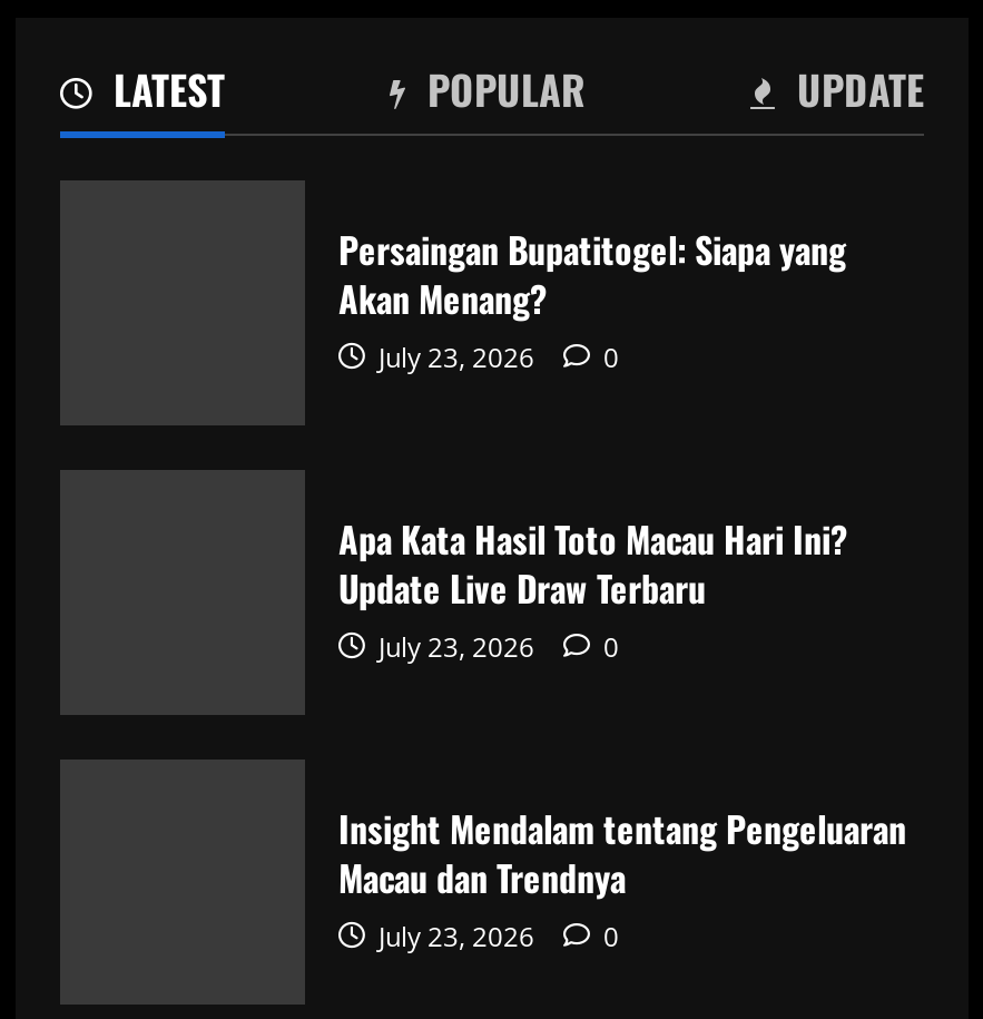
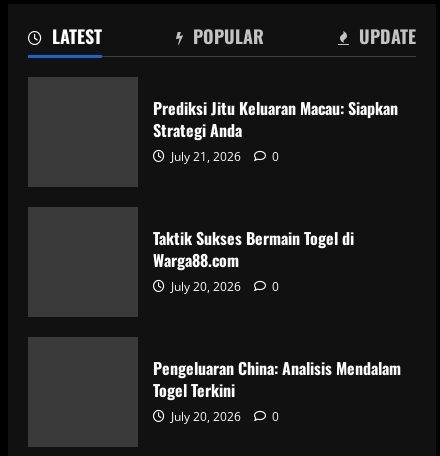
[338,223,846,376] Persaingan Bupatitogel: Siapa yang | Akan Menang? | July 23, 2026 -> [153,96,398,165] Prediksi Jitu Keluaran Macau: Siapkan | Strategi Anda | July 21, 2026
[338,512,848,666] Apa Kata Hasil Toto Macau Hari Ini? | Update Live Draw Terbaru | July 23, 2026 -> [153,226,354,295] Taktik Sukses Bermain Togel di | Warga88.com | July 20, 2026
[338,802,906,956] Insight Mendalam tentang Pengeluaran | Macau dan Trendnya | July 23, 2026 -> [153,356,401,425] Pengeluaran China: Analisis Mendalam | Togel Terkini | July 20, 2026

